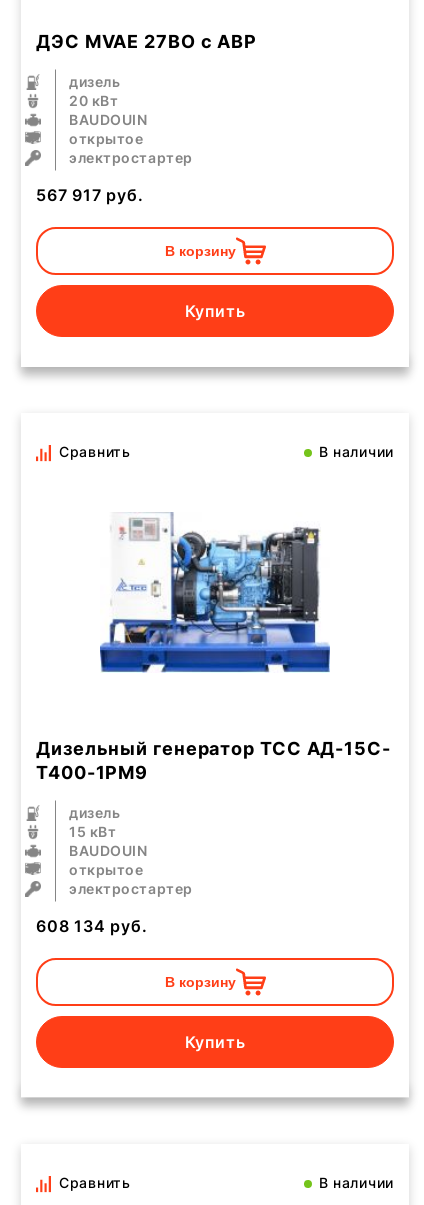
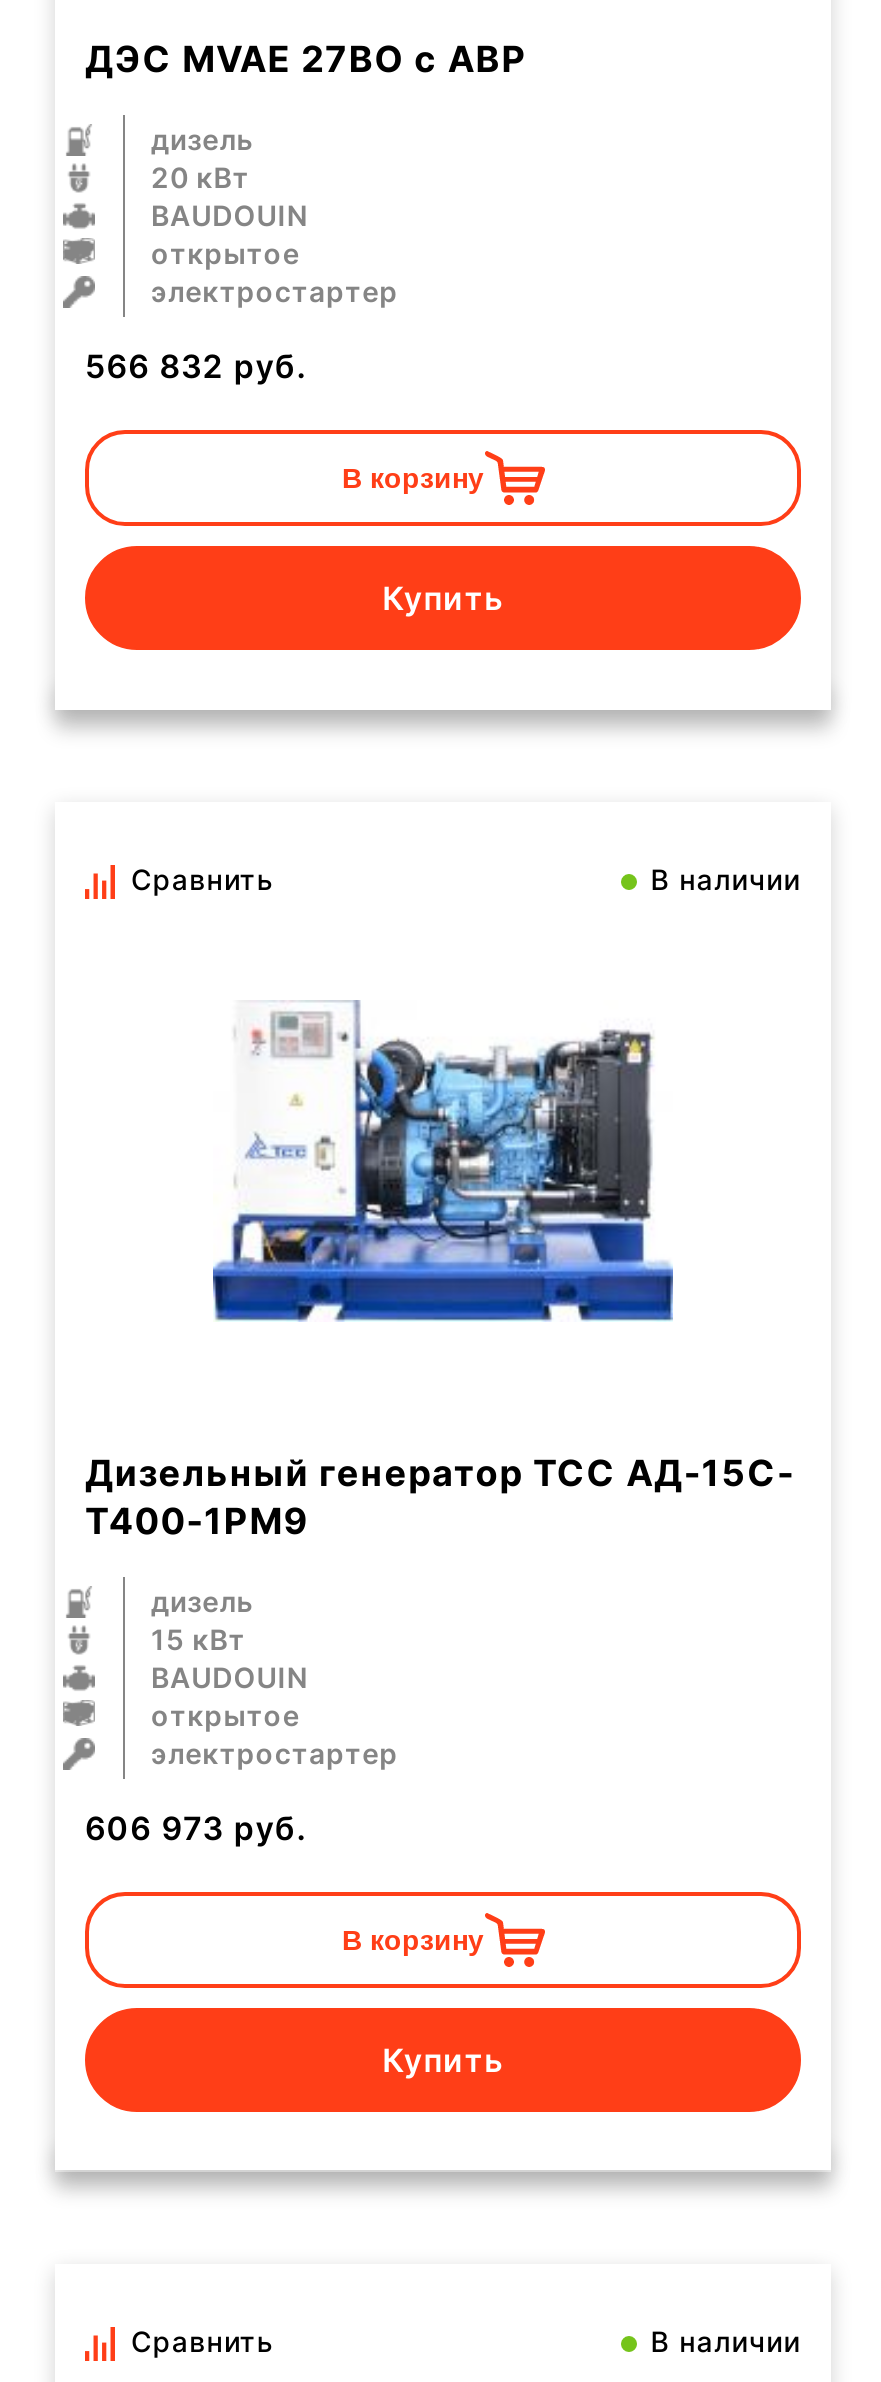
[36,185,144,205] 567 917 руб. -> [85,346,308,386] 566 832 руб.
[36,916,148,936] 608 134 руб. -> [85,1808,308,1848] 606 973 руб.

